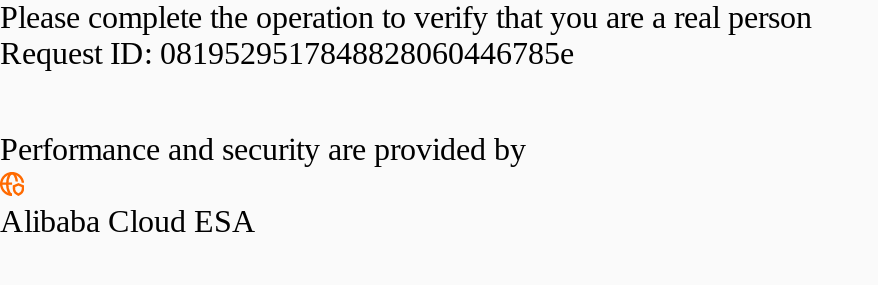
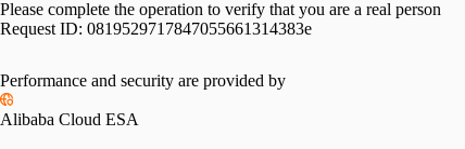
[0,36,574,70] Request ID: 0819529517848828060446785e -> [0,19,312,38] Request ID: 0819529717847055661314383e

